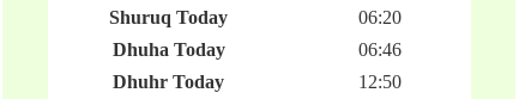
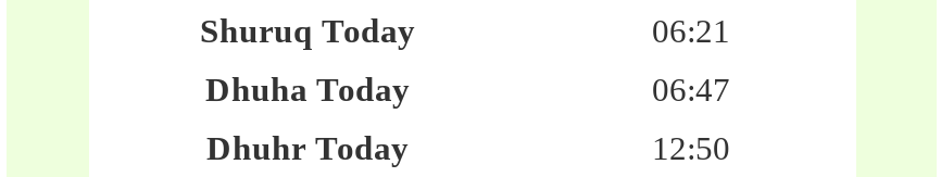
[358,7,402,27] 06:20 -> [652,12,730,49] 06:21
[358,39,402,60] 06:46 -> [652,71,730,108] 06:47

